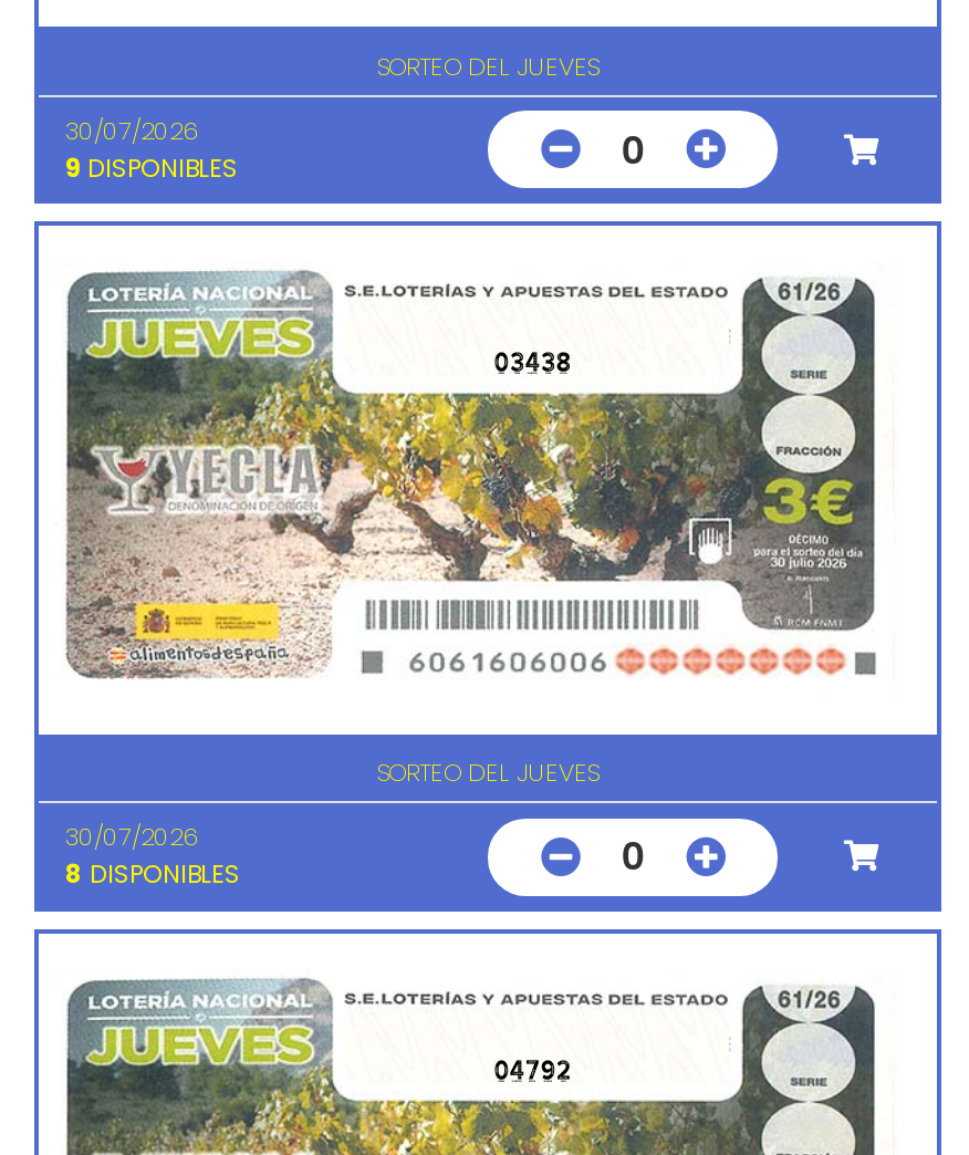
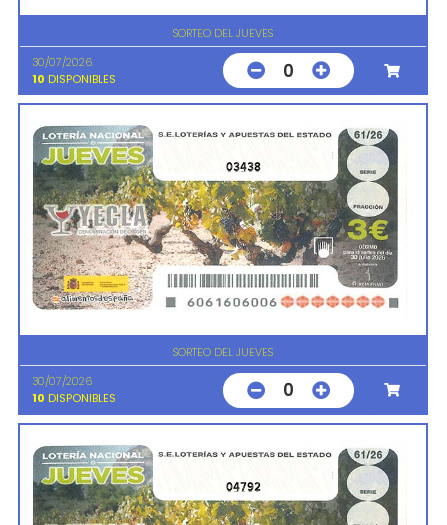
[65,150,238,186] 9 DISPONIBLES -> [32,71,116,87] 10 DISPONIBLES
[65,857,240,893] 8 DISPONIBLES -> [32,390,116,406] 10 DISPONIBLES

